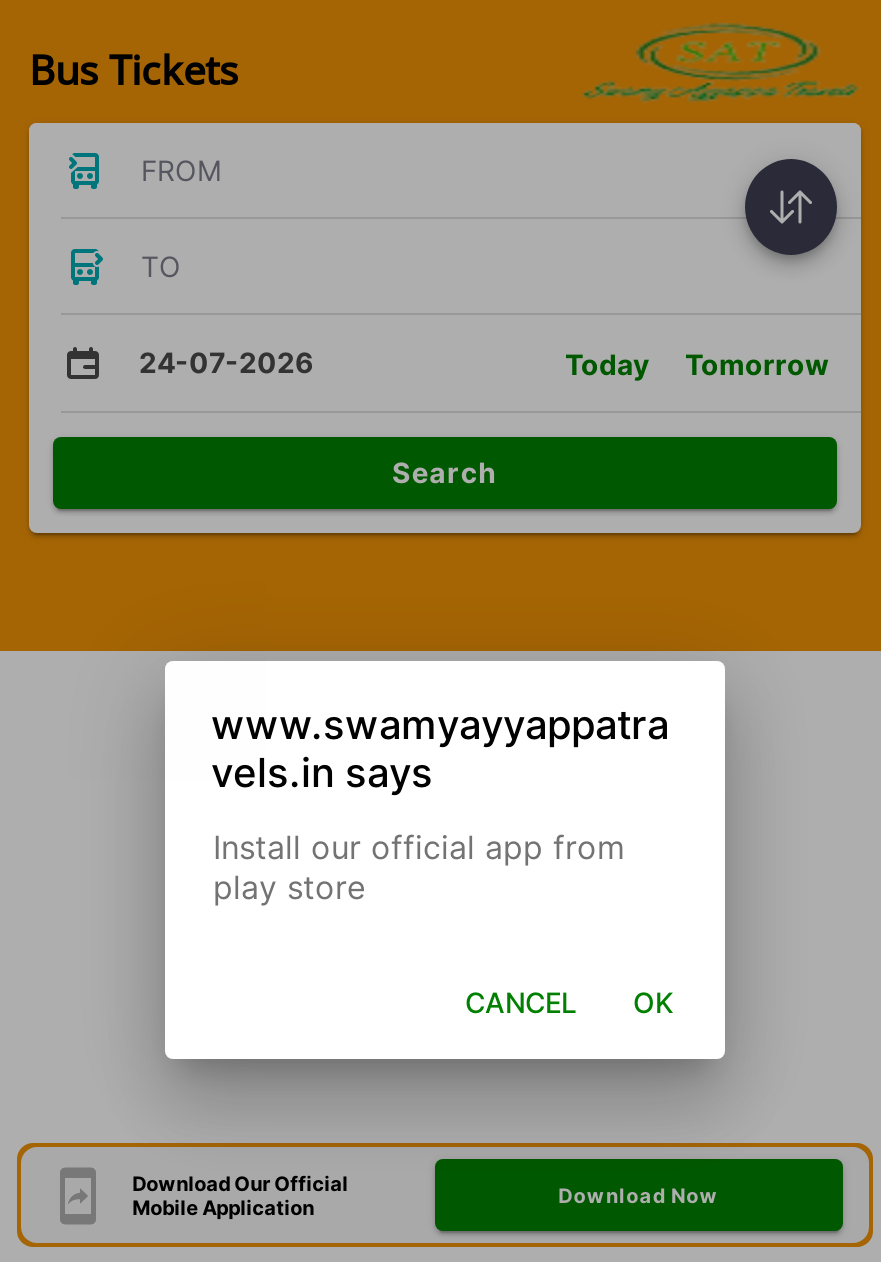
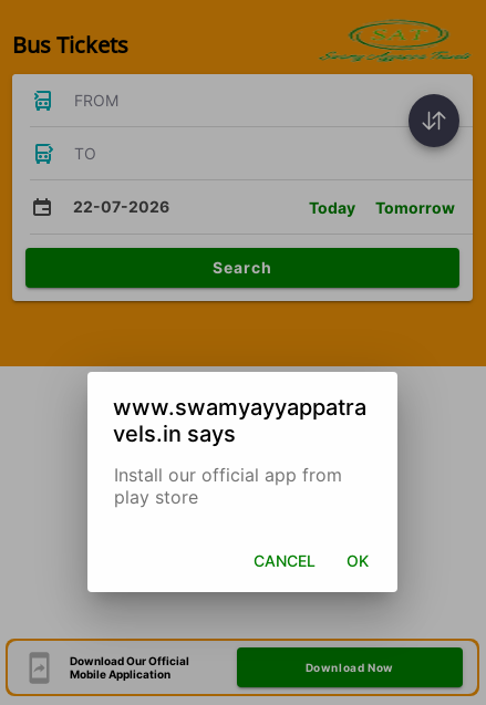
[139,345,313,379] 24-07-2026 -> [73,197,169,216] 22-07-2026

